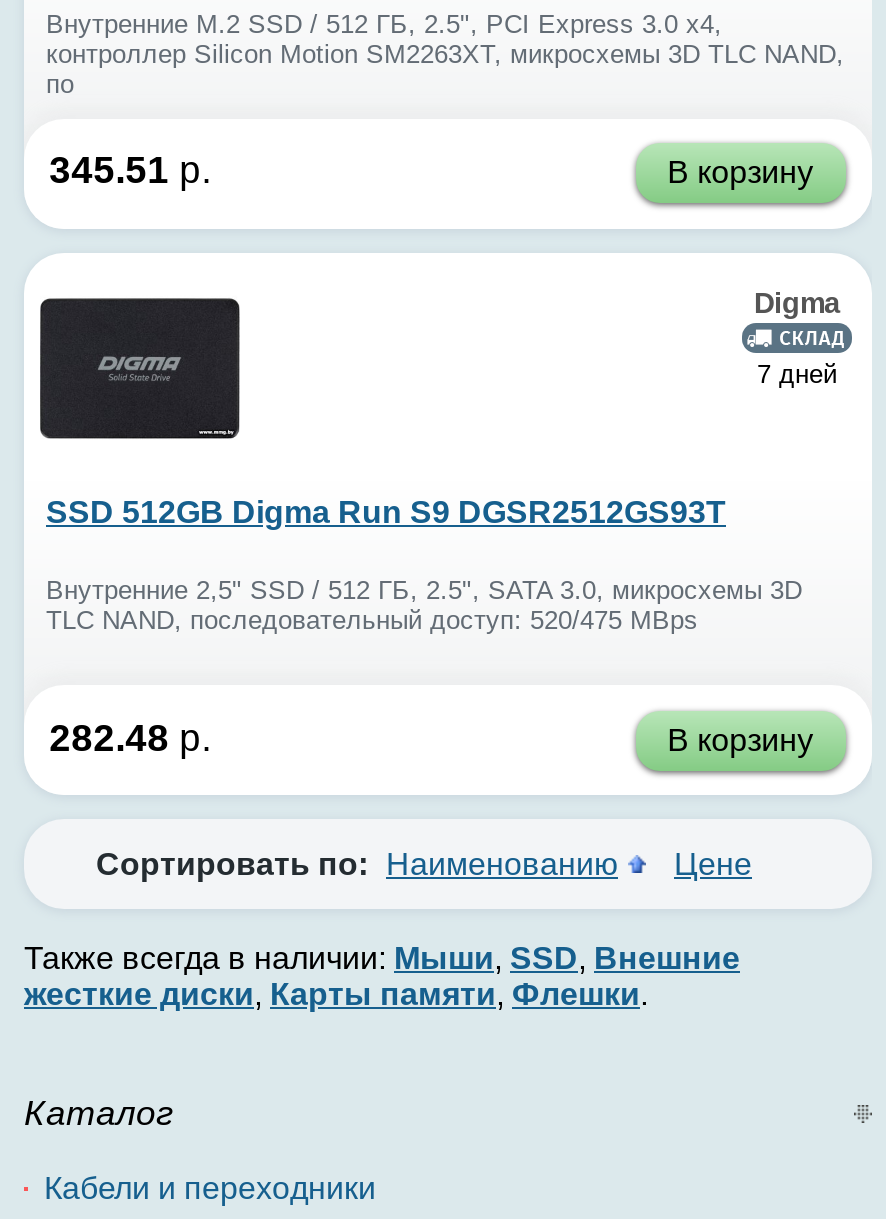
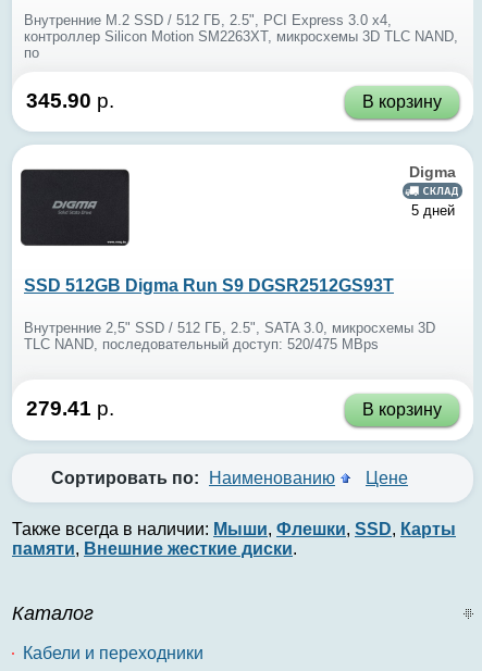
[49,149,211,191] 345.51 р. -> [26,89,114,112] 345.90 р.
[757,359,837,389] 7 дней -> [411,203,454,219] 5 дней
[49,716,211,758] 282.48 р. -> [26,397,114,420] 279.41 р.
[24,941,740,1011] Также всегда в наличии: Мыши, SSD, Внешние | жесткие диски, Карты памяти, Флешки. -> [12,519,456,557] Также всегда в наличии: Мыши, Флешки, SSD, Карты | памяти, Внешние жесткие диски.

